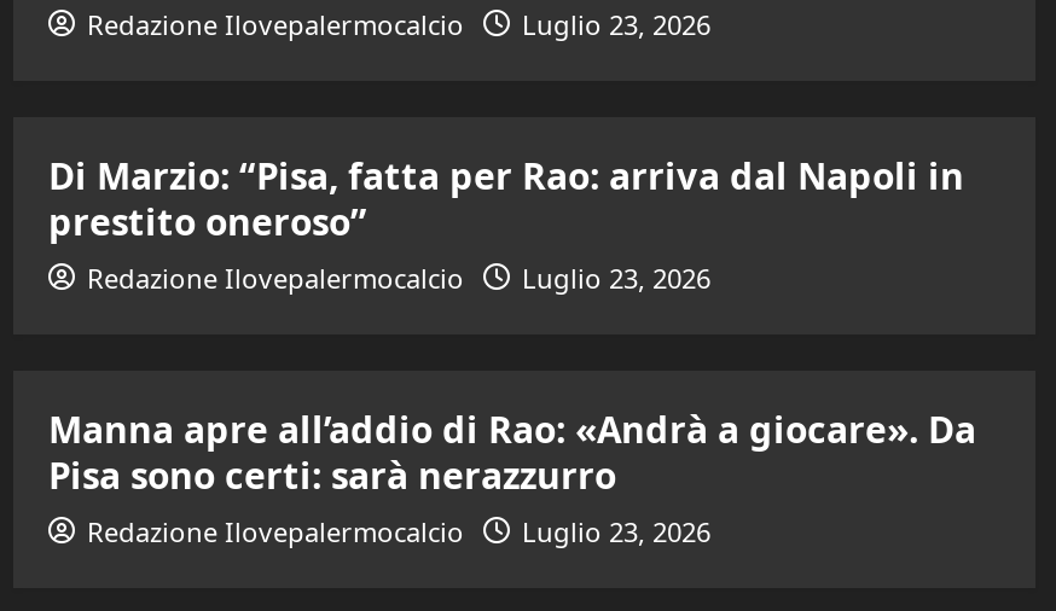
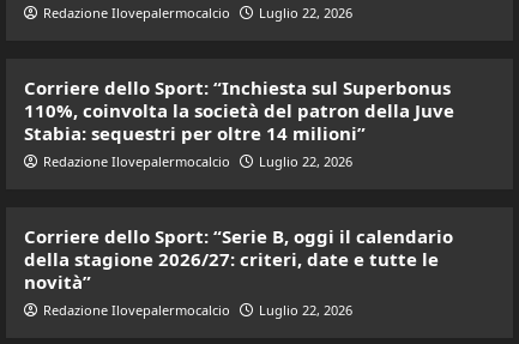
[87,7,710,44] Redazione Ilovepalermocalcio Luglio 23, 2026 -> [43,4,352,22] Redazione Ilovepalermocalcio Luglio 22, 2026
[48,152,964,247] Di Marzio: “Pisa, fatta per Rao: arriva dal Napoli in | prestito oneroso” -> [23,76,454,145] Corriere dello Sport: “Inchiesta sul Superbonus | 110%, coinvolta la società del patron della Juve | Stabia: sequestri per oltre 14 milioni”
[87,261,710,297] Redazione Ilovepalermocalcio Luglio 23, 2026 -> [43,152,352,170] Redazione Ilovepalermocalcio Luglio 22, 2026
[48,406,976,500] Manna apre all’addio di Rao: «Andrà a giocare». Da | Pisa sono certi: sarà nerazzurro -> [23,224,452,294] Corriere dello Sport: “Serie B, oggi il calendario | della stagione 2026/27: criteri, date e tutte le | novità”
[87,515,710,551] Redazione Ilovepalermocalcio Luglio 23, 2026 -> [43,301,352,319] Redazione Ilovepalermocalcio Luglio 22, 2026

